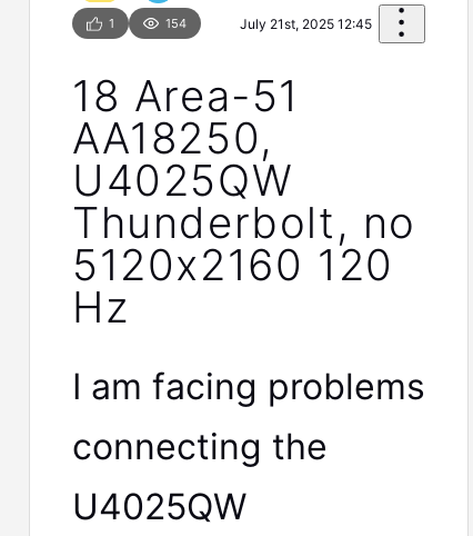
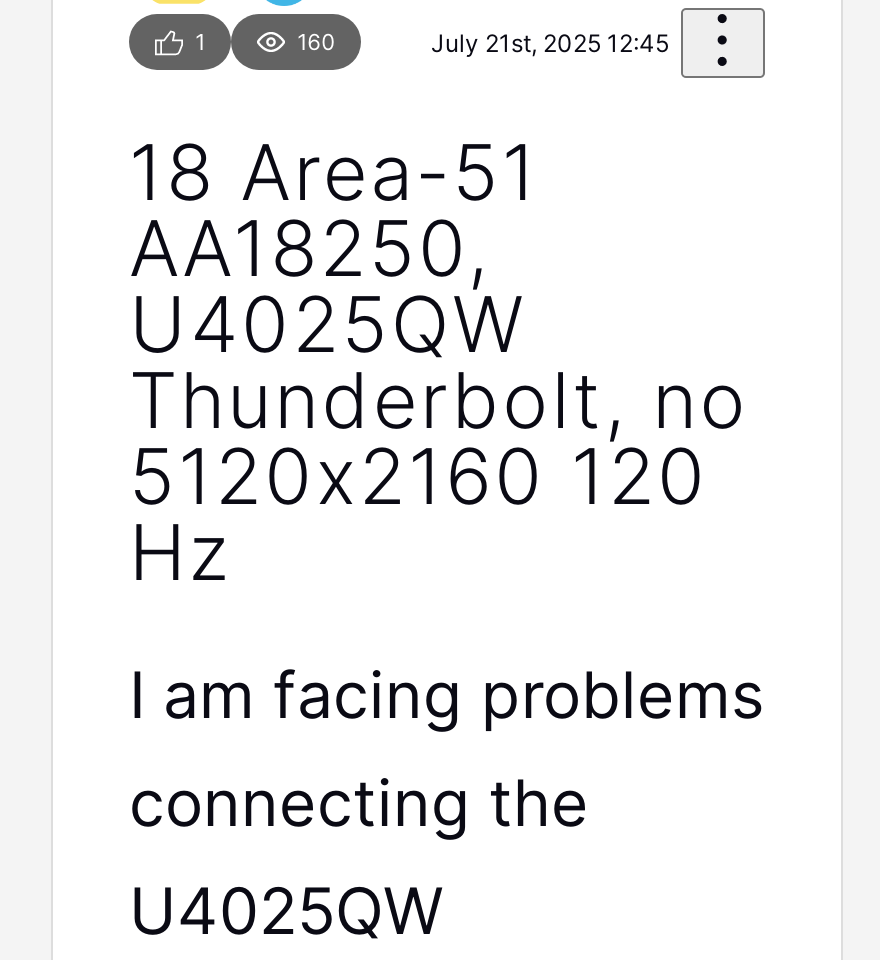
[166,15,187,31] 154 -> [297,27,335,55] 160

